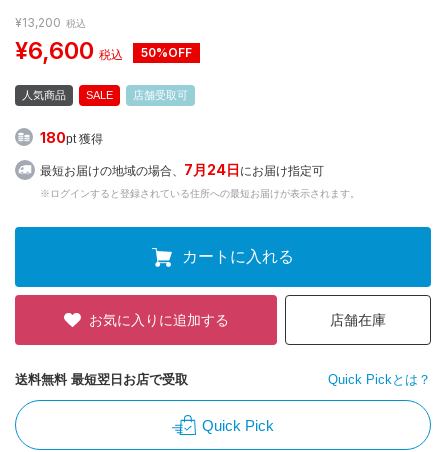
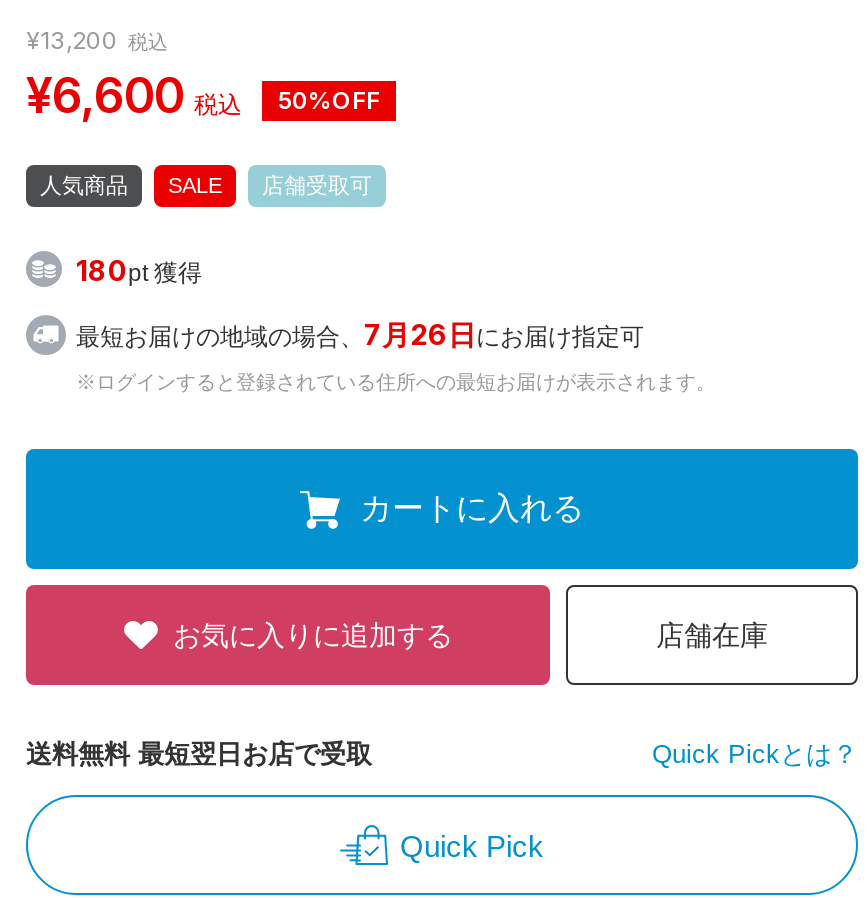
[40,161,324,178] 最短お届けの地域の場合、7月24日にお届け指定可 -> [76,318,644,352] 最短お届けの地域の場合、7月26日にお届け指定可

